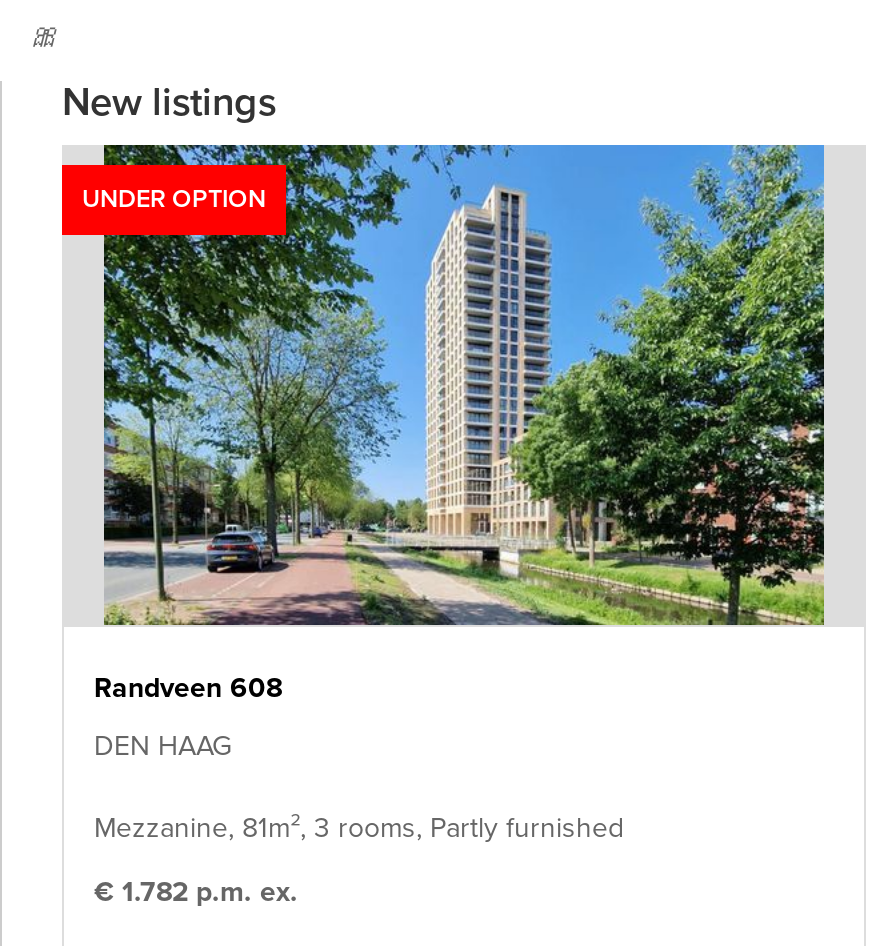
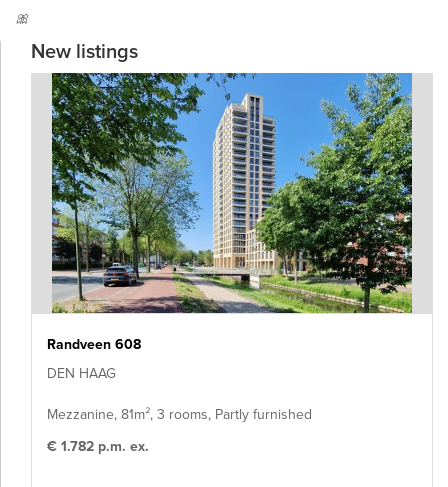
[82,183,266,215] UNDER OPTION -> none

